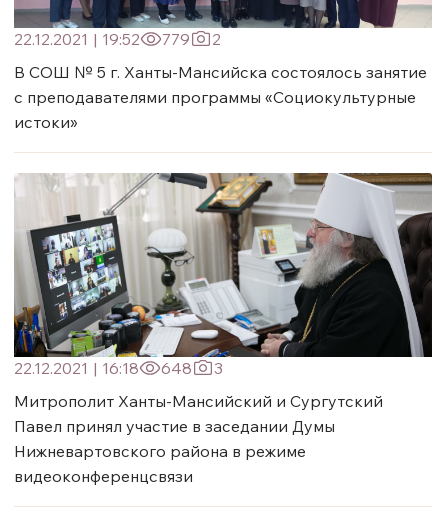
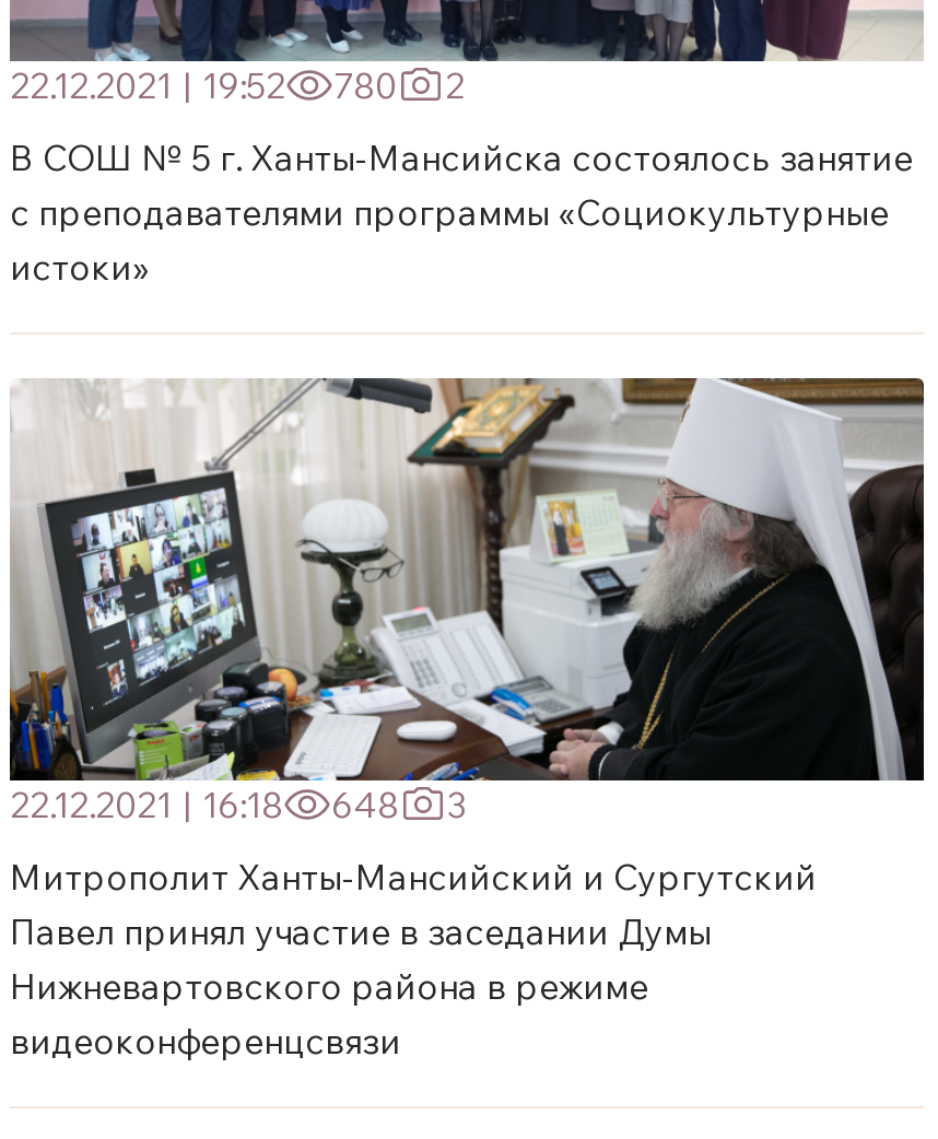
[162,29,190,49] 779 -> [333,63,397,107] 780

